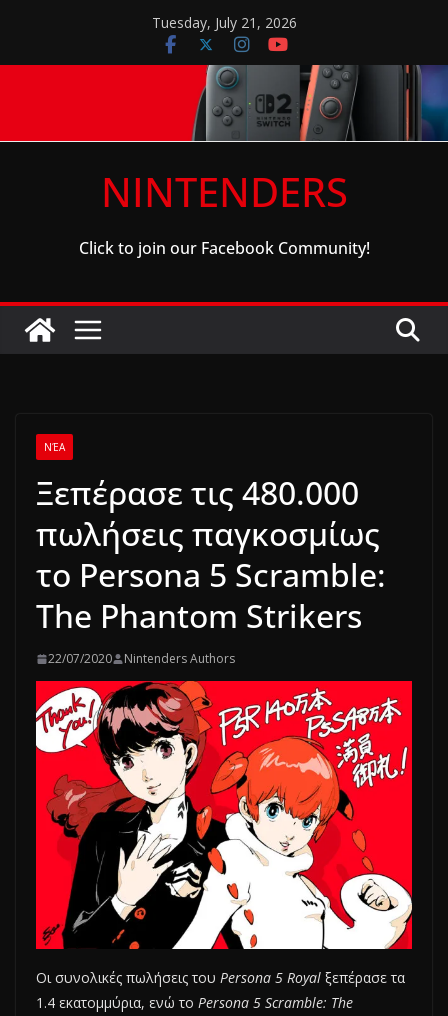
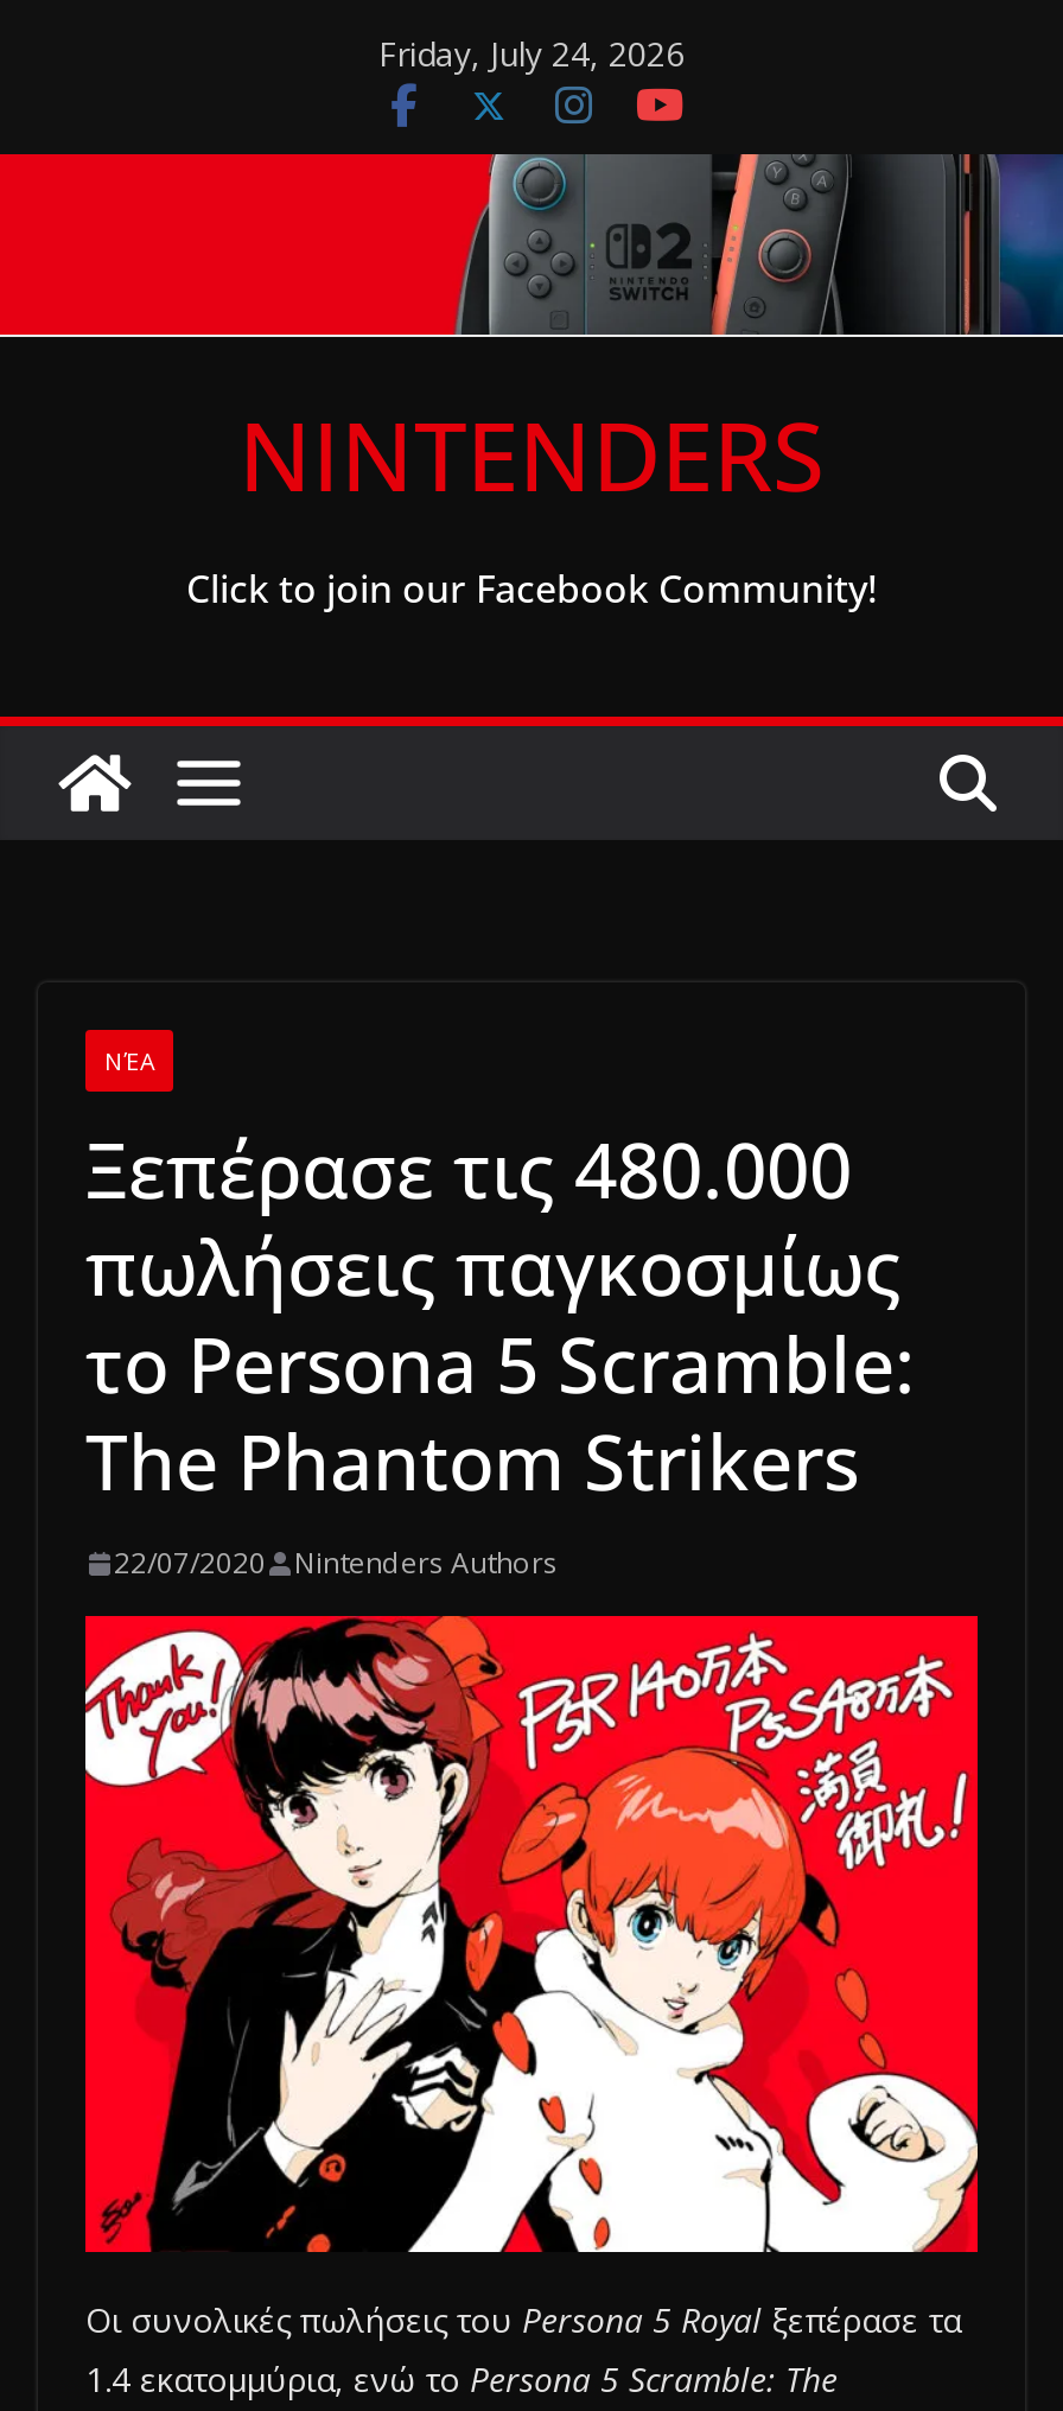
[151,13,296,32] Tuesday, July 21, 2026 -> [378,31,685,76] Friday, July 24, 2026

